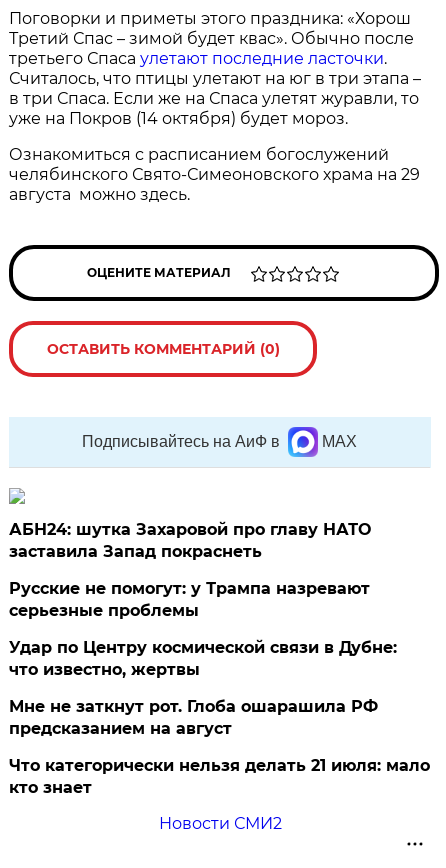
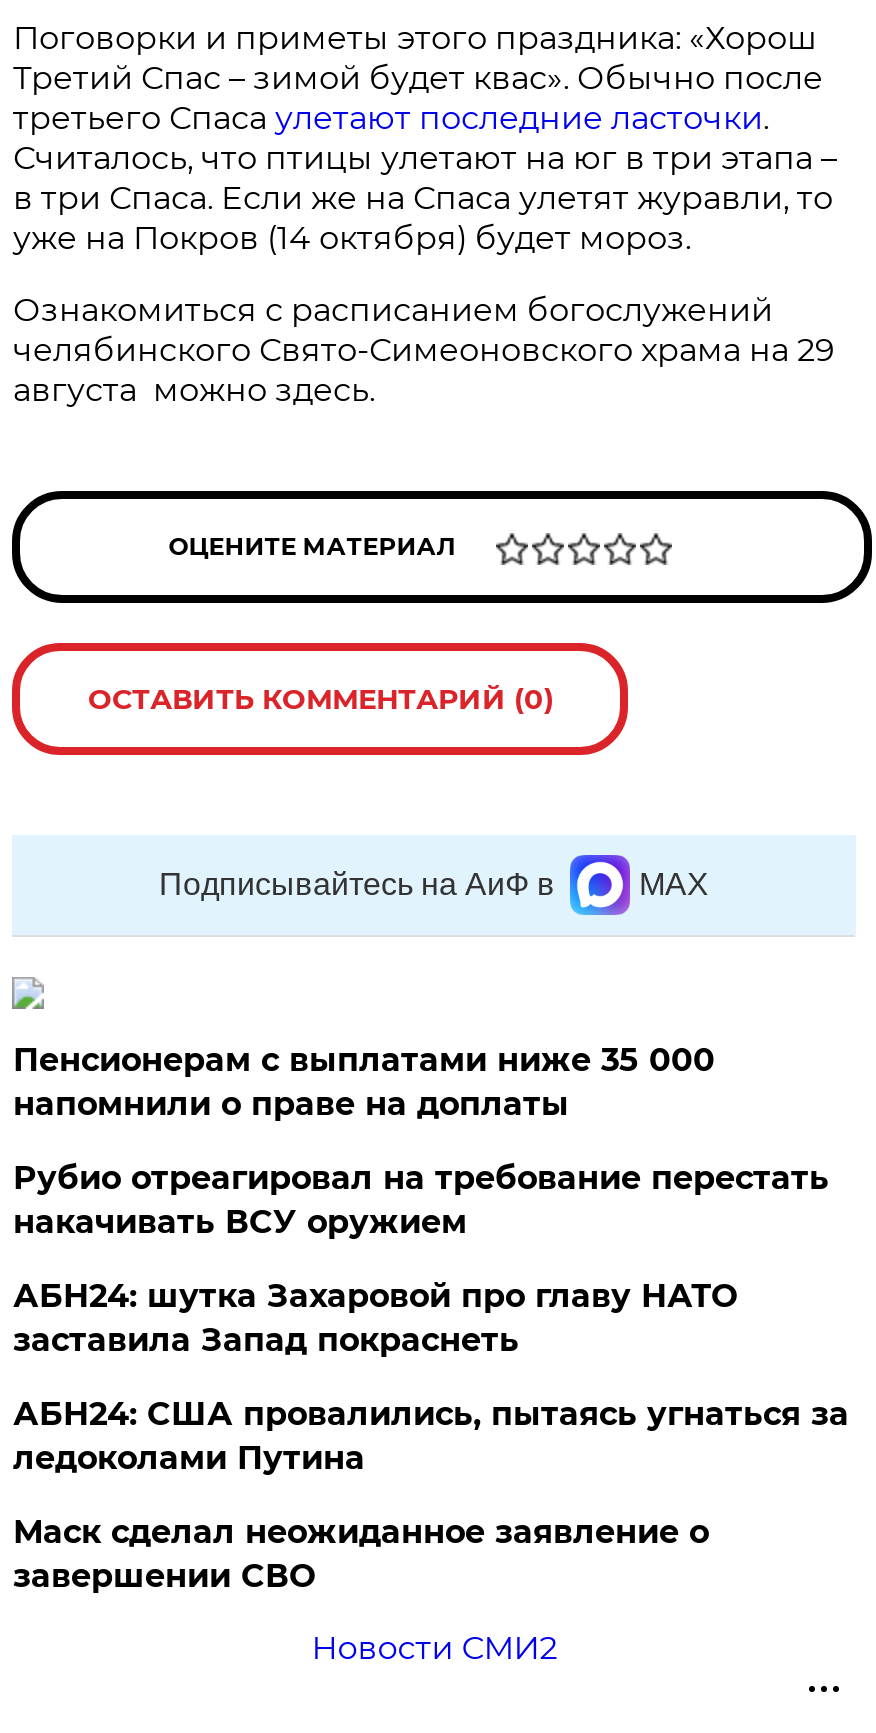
none -> [13,1041,829,1241] Пенсионерам с выплатами ниже 35 000 | напомнили о праве на доплаты | Рубио отреагировал на требование перестать | накачивать ВСУ оружием
moved [9,520,371,561] -> [13,1277,737,1359]: АБН24: шутка Захаровой про главу НАТО | заставила Запад покраснеть
[9,579,430,797] Русские не помогут: у Трампа назревают | серьезные проблемы | Удар по Центру космической связи в Дубне: | что известно, жертвы | Мне не заткнут рот. Глоба ошарашила РФ | предсказанием на август | Что категорически нельзя делать 21 июля: мало | кто знает -> [13,1395,849,1595] АБН24: США провалились, пытаясь угнаться за | ледоколами Путина | Маск сделал неожиданное заявление о | завершении СВО

